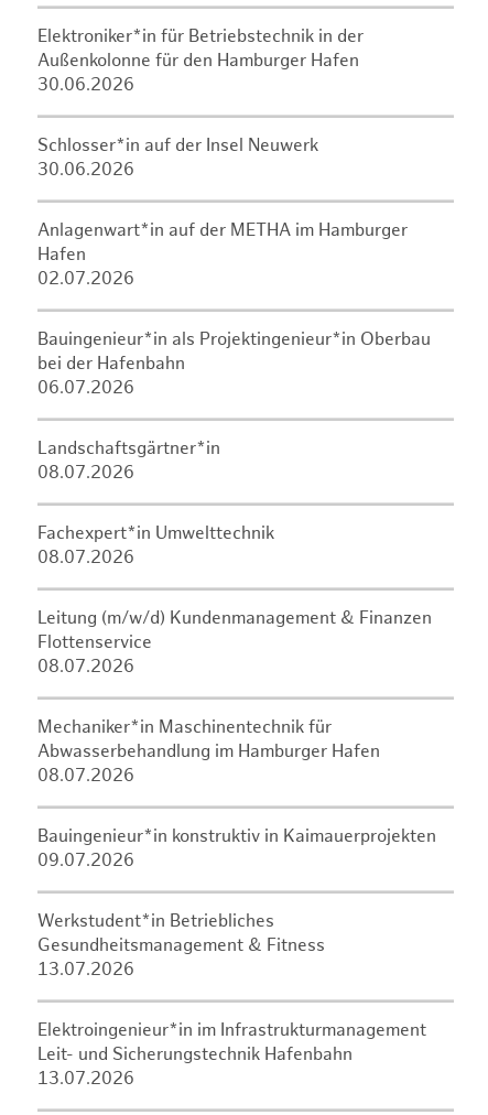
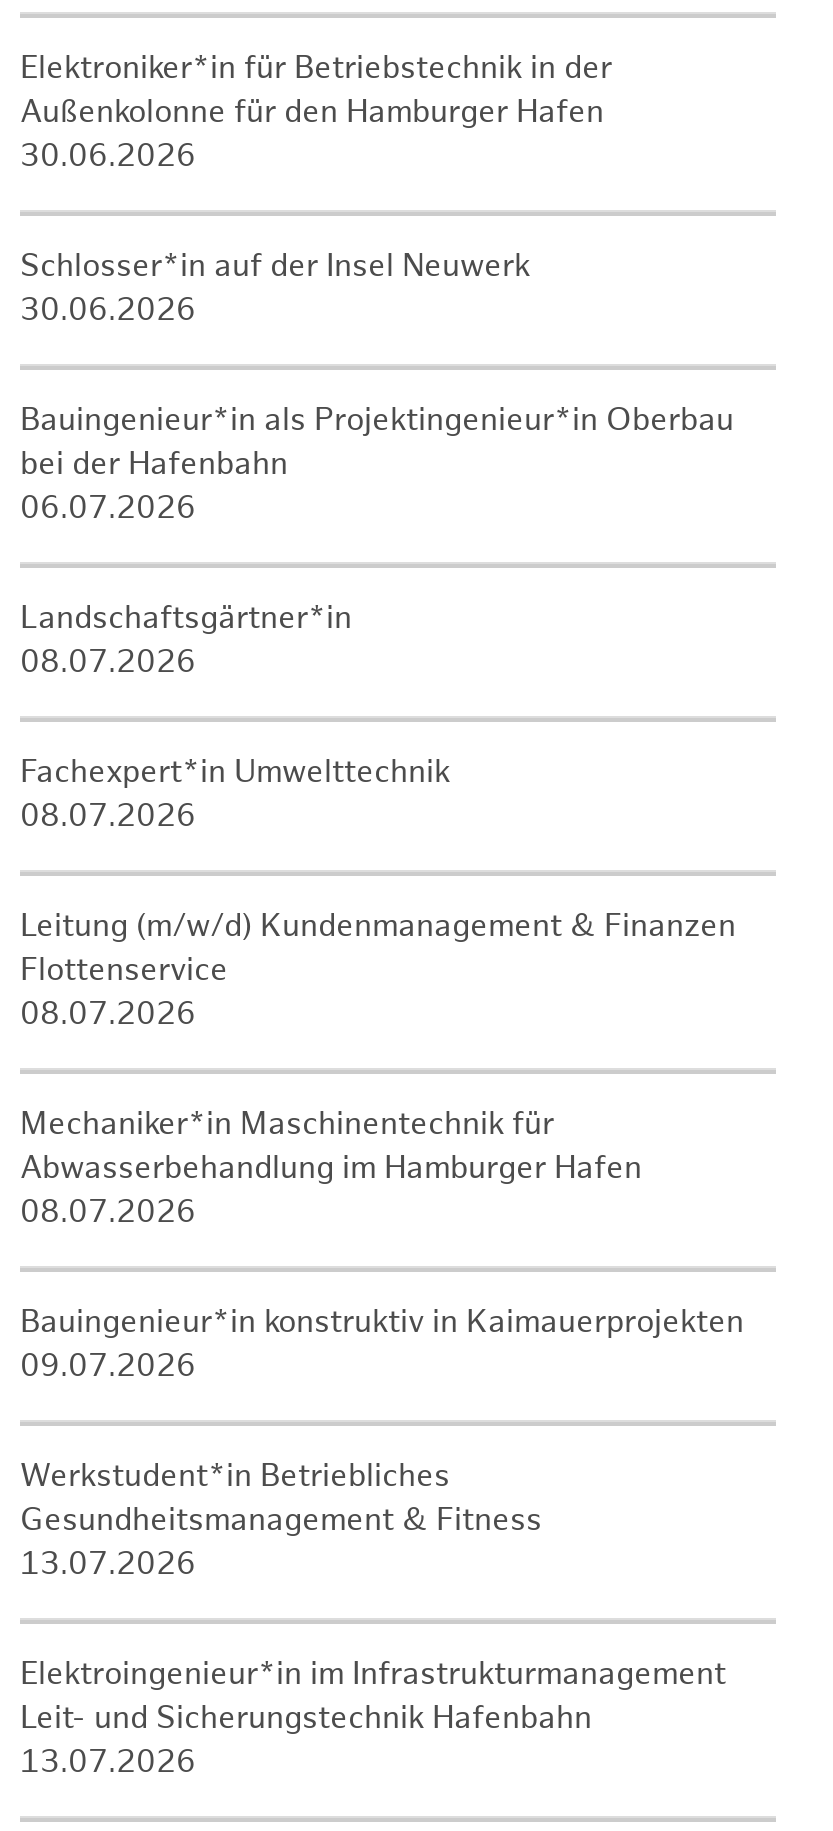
[37,220,408,290] Anlagenwart*in auf der METHA im Hamburger | Hafen | 02.07.2026 -> none

